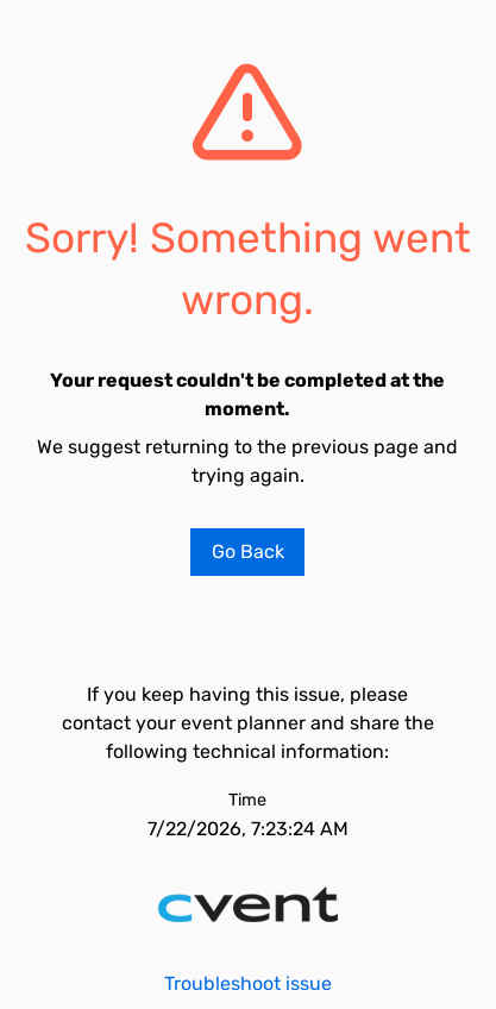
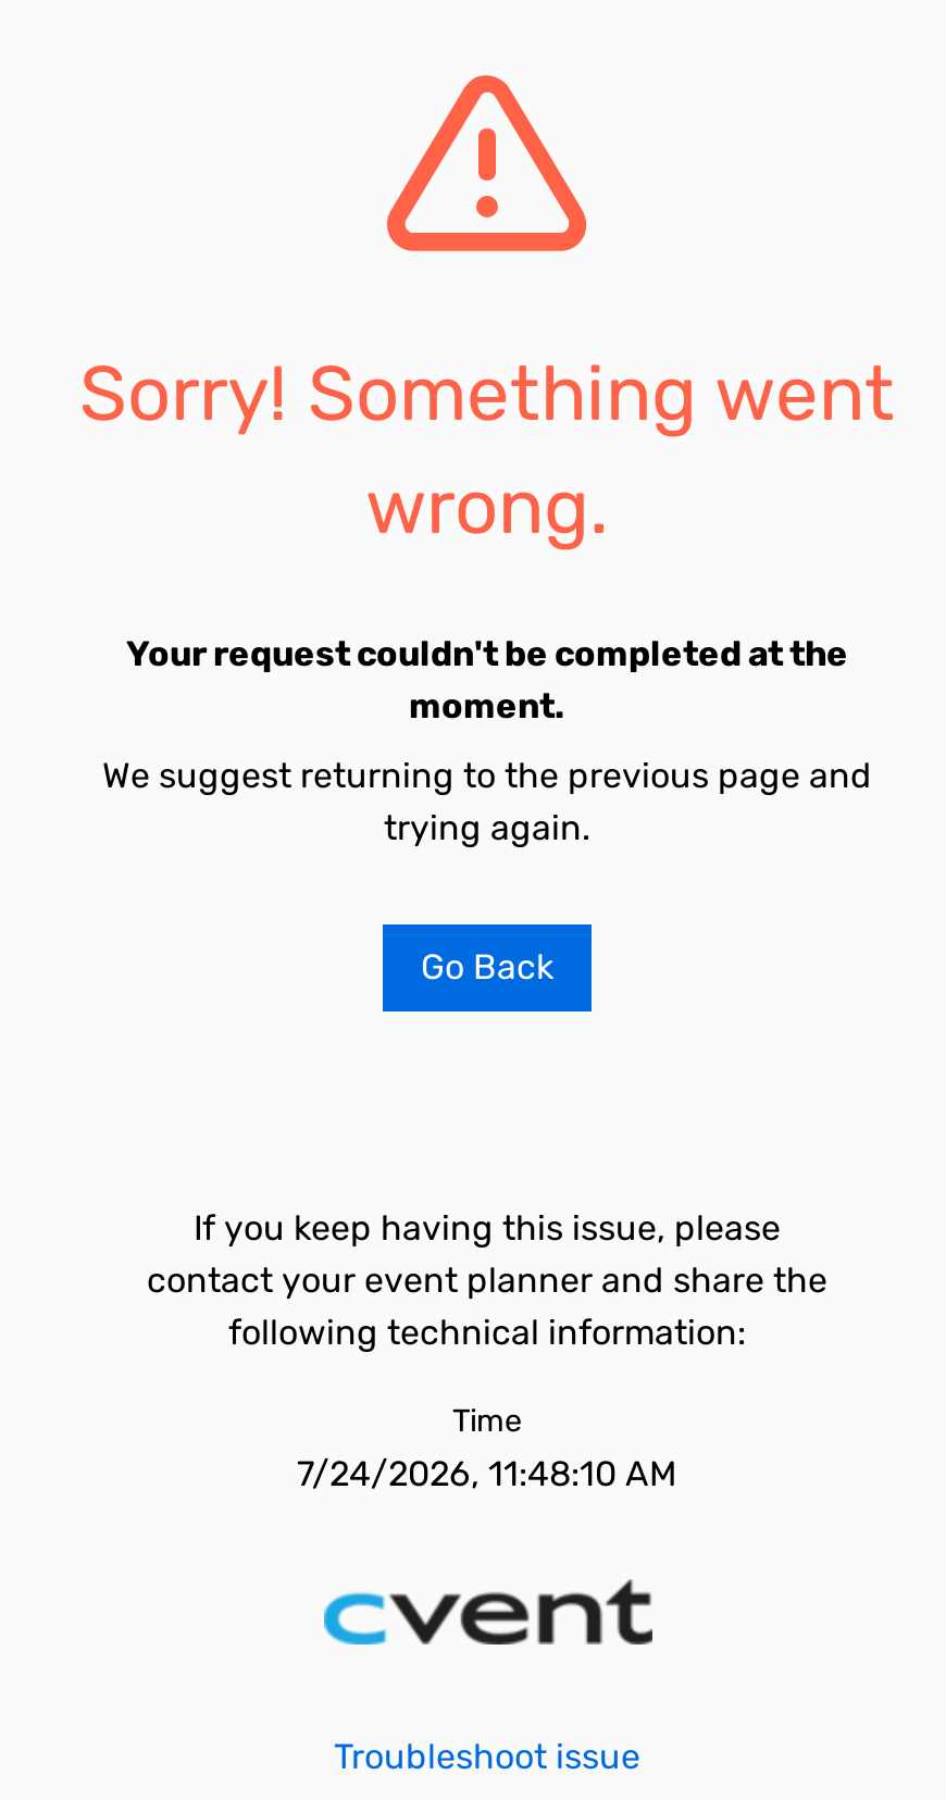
[147,817,348,840] 7/22/2026, 7:23:24 AM -> [297,1453,677,1494] 7/24/2026, 11:48:10 AM

